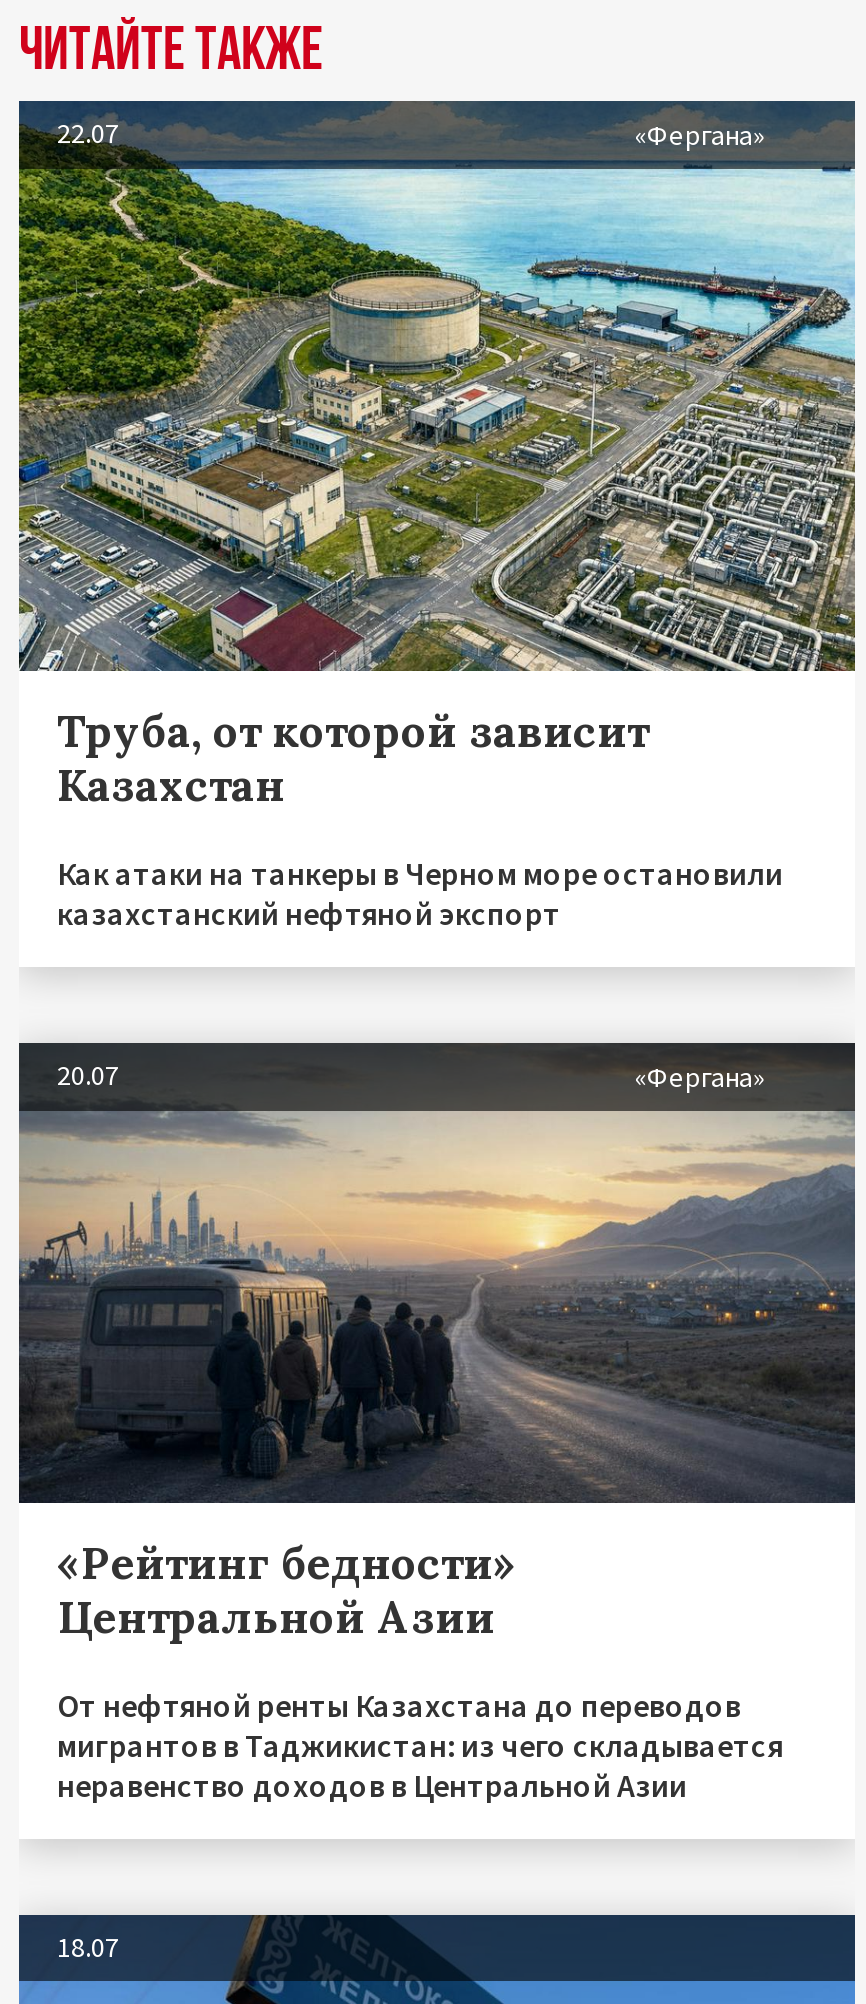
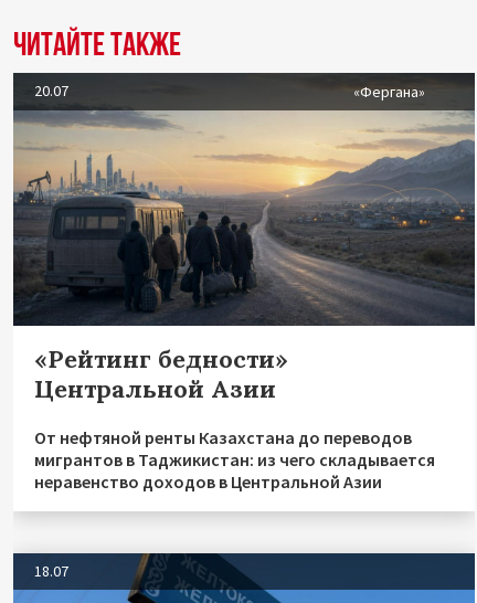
[17,101,857,673] [image] | 22.07 | «Фергана» -> none
[57,703,783,933] Труба, от которой зависит | Казахстан | Как атаки на танкеры в Черном море остановили | казахстанский нефтяной экспорт -> none

